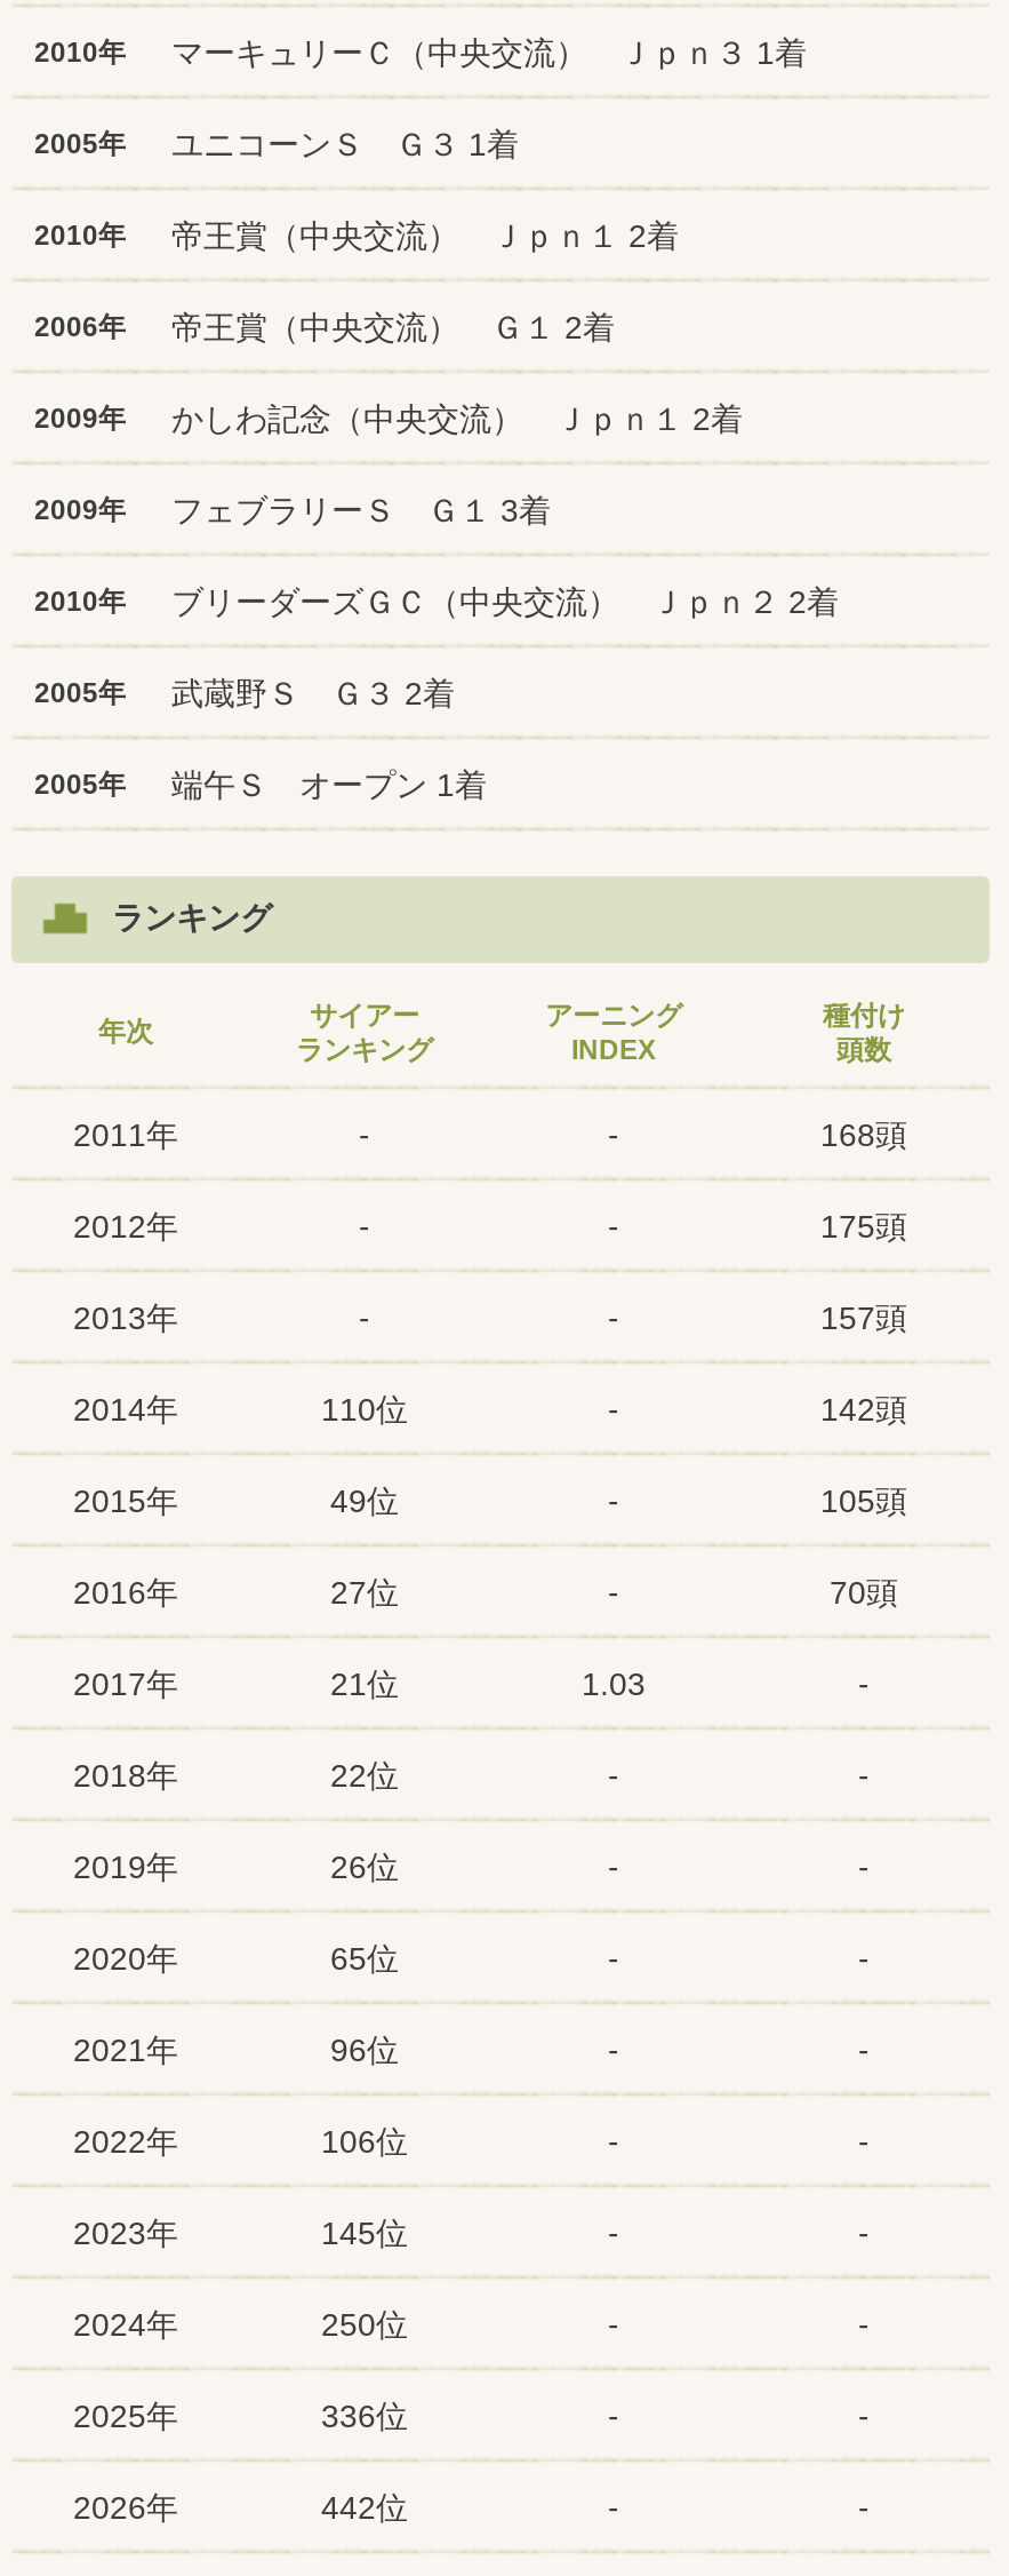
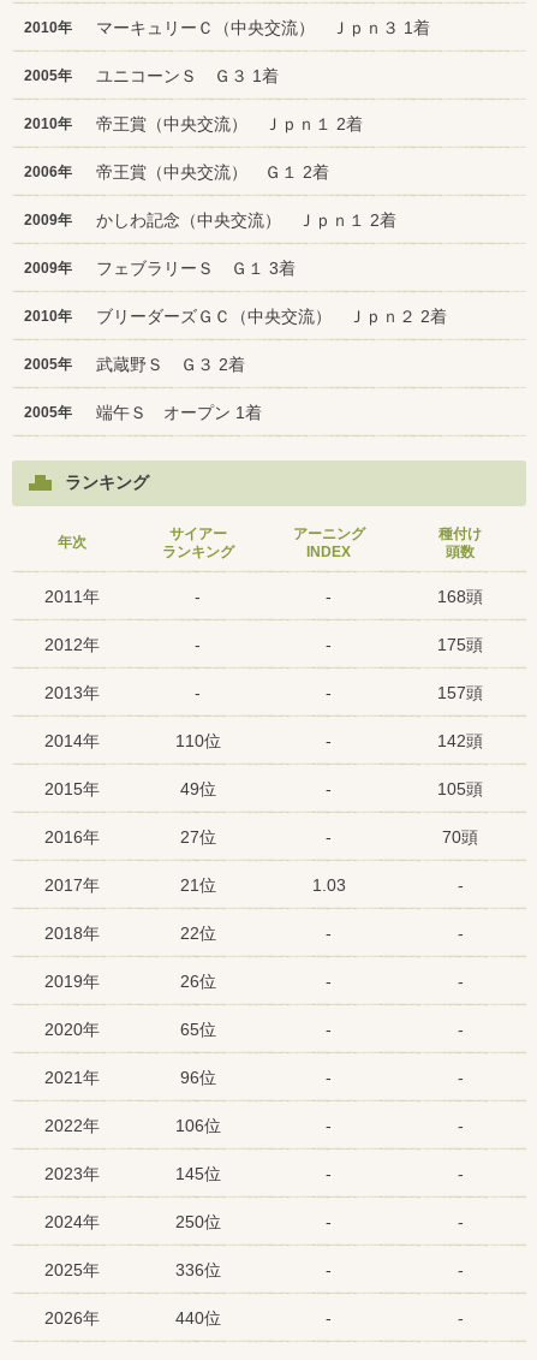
[321,2490,408,2526] 442位 -> [175,1309,220,1328] 440位

